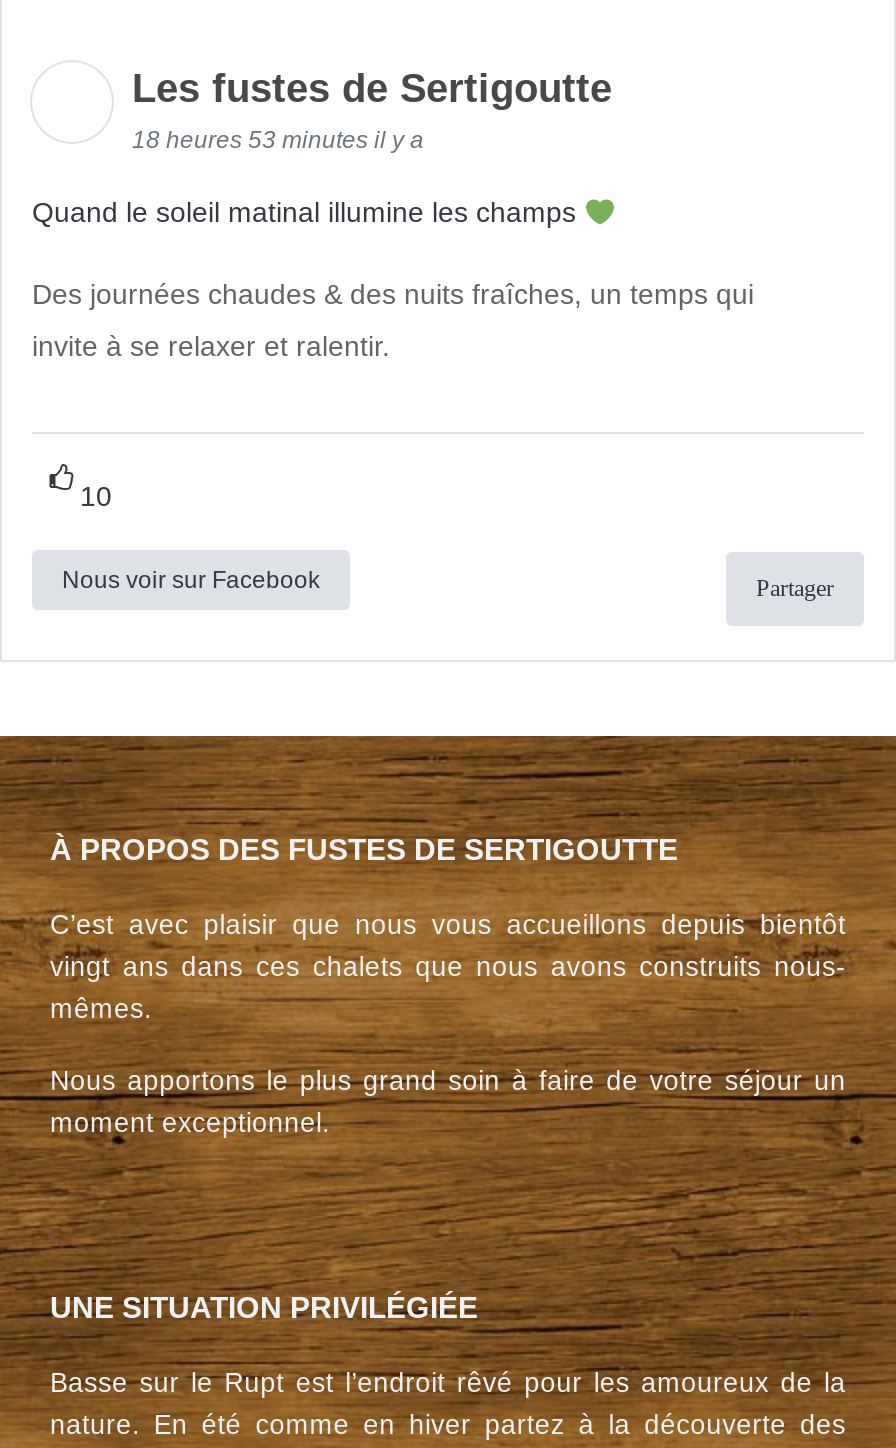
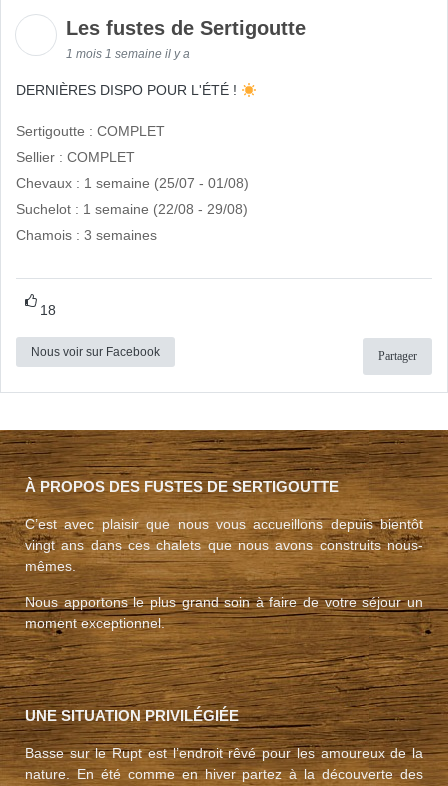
[32,127,754,363] 18 heures 53 minutes il y a | Quand le soleil matinal illumine les champs | Des journées chaudes & des nuits fraîches, un temps qui | invite à se relaxer et ralentir. -> [16,47,249,243] 1 mois 1 semaine il y a | DERNIÈRES DISPO POUR L'ÉTÉ ! | Sertigoutte : COMPLET | Sellier : COMPLET | Chevaux : 1 semaine (25/07 - 01/08) | Suchelot : 1 semaine (22/08 - 29/08) | Chamois : 3 semaines
[80,480,112,512] 10 -> [40,302,56,318] 18

